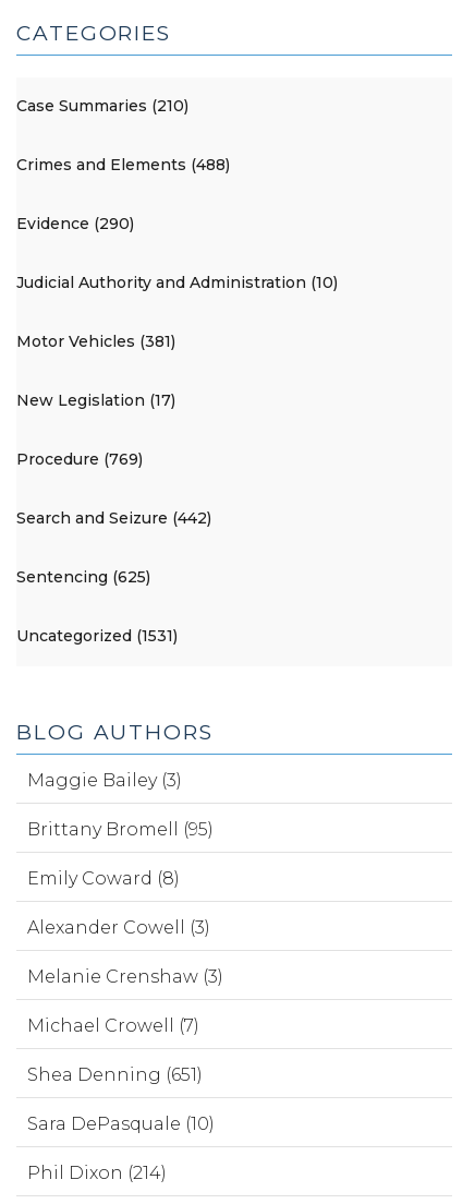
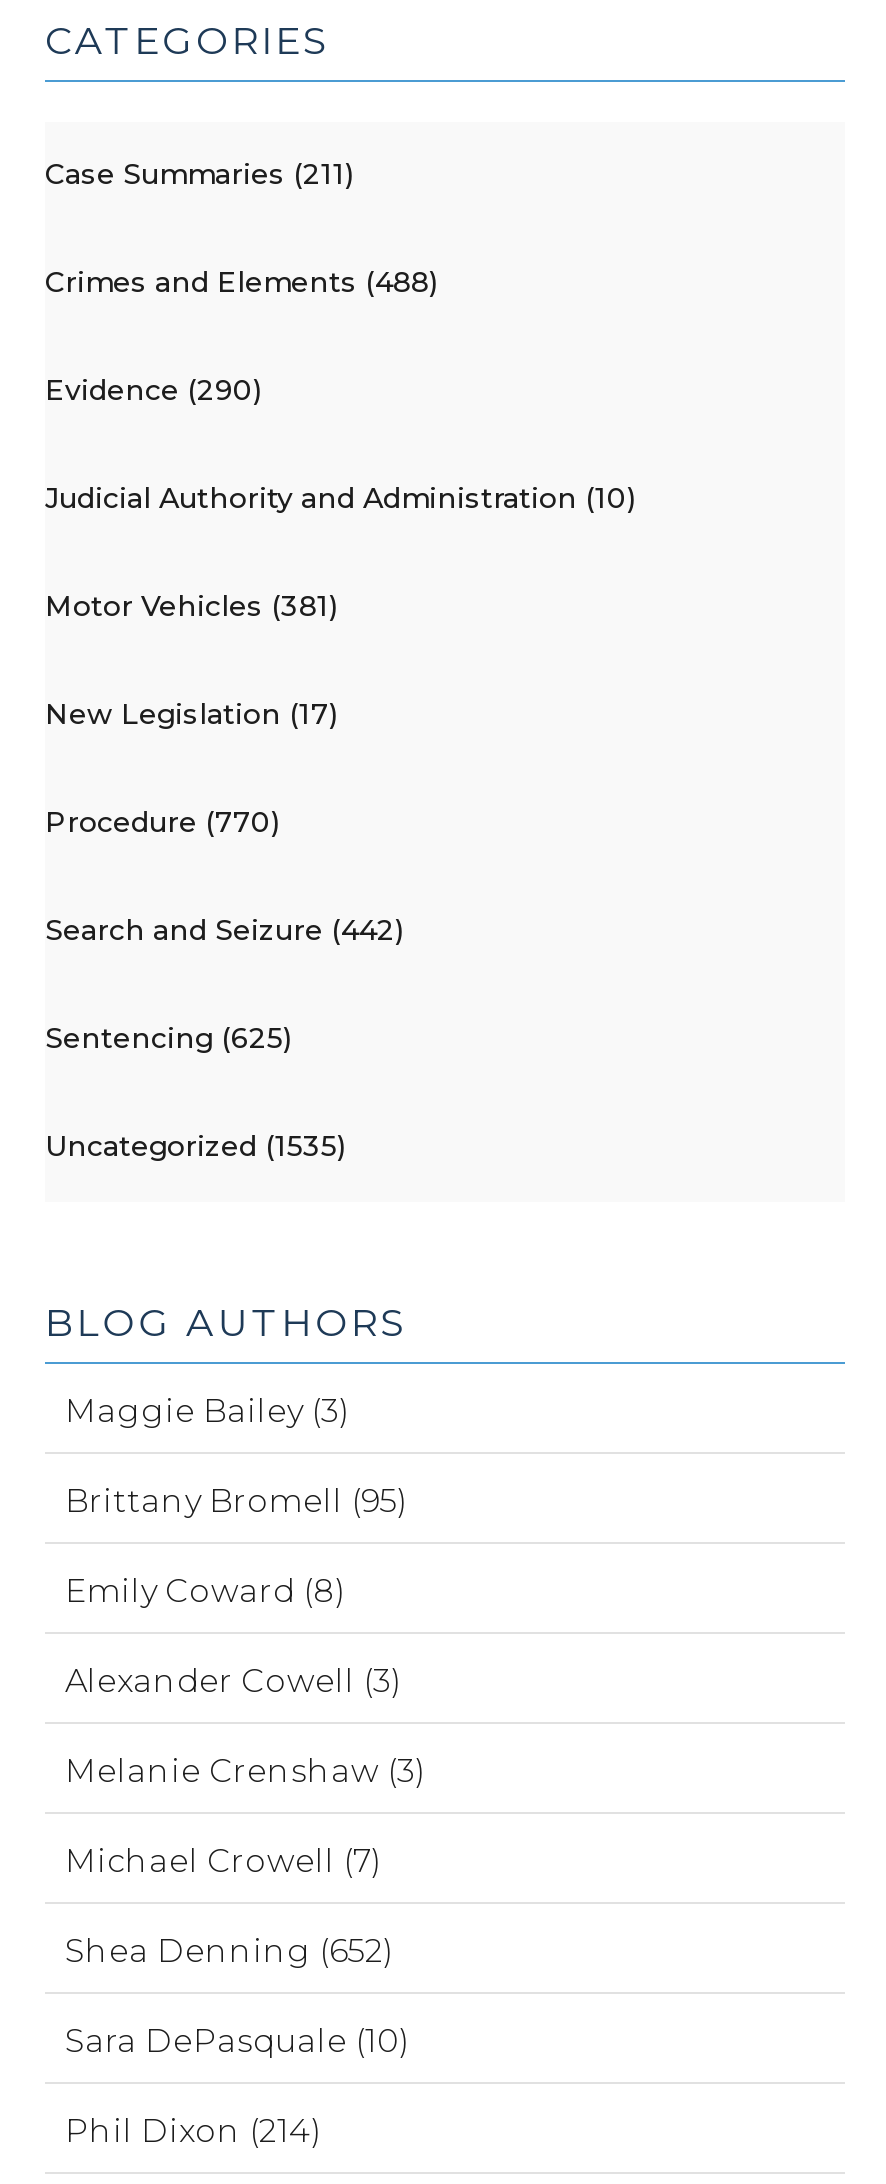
[16,96,188,116] Case Summaries (210) -> [45,157,353,193] Case Summaries (211)
[16,450,143,469] Procedure (769) -> [45,805,279,841] Procedure (770)
[16,626,178,646] Uncategorized (1531) -> [45,1129,345,1165] Uncategorized (1535)
[27,1064,203,1085] Shea Denning (651) -> [65,1932,393,1970] Shea Denning (652)

